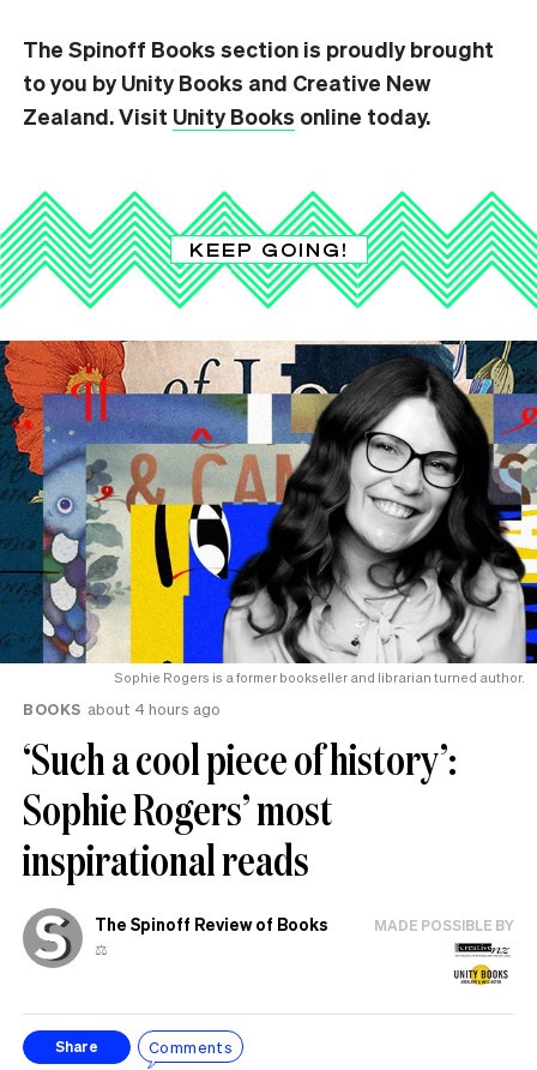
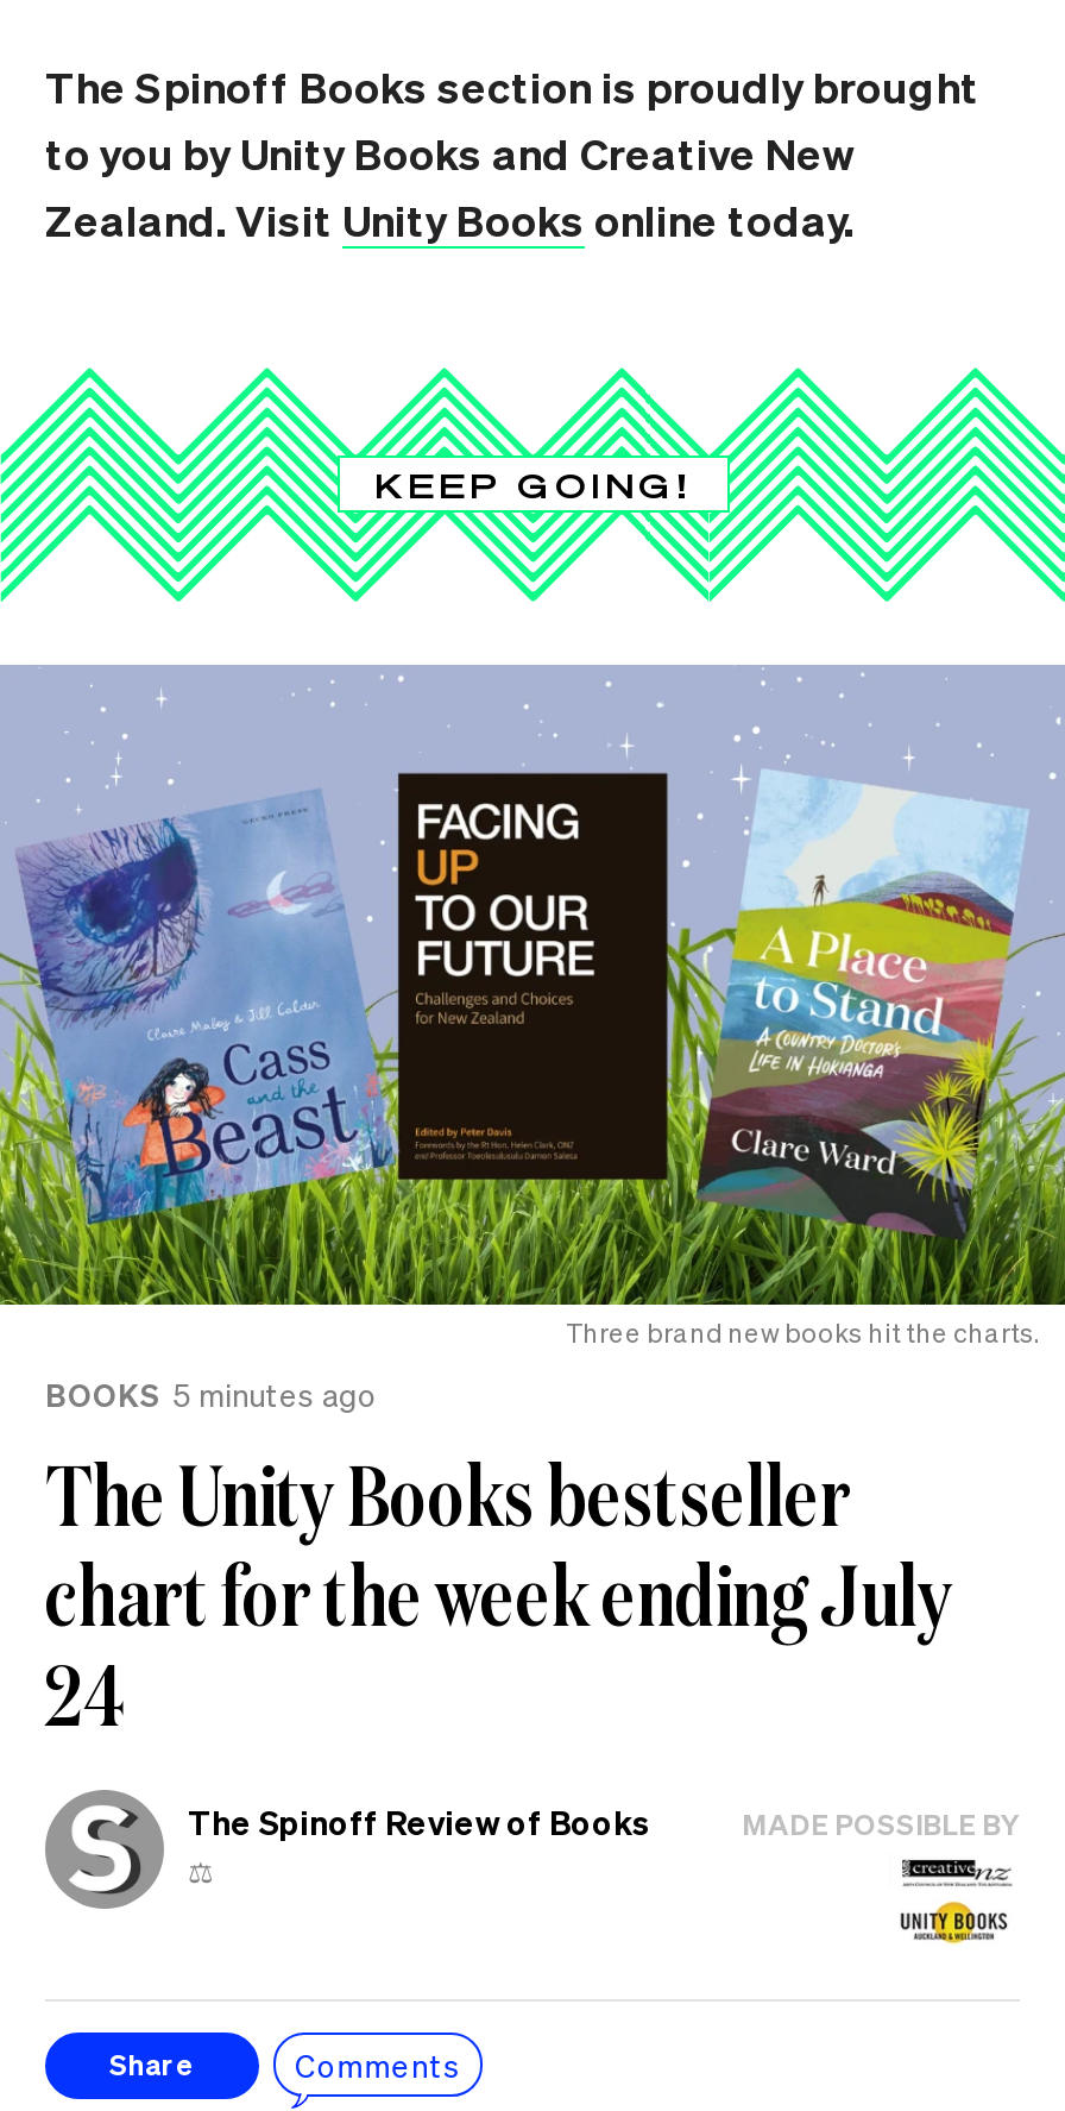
[4,339,533,686] [image] | Sophie Rogers is a former bookseller and librarian turned author. -> [7,665,1058,1349] [image] | Three brand new books hit the charts.
[23,698,457,887] BOOKS about 4 hours ago | ‘Such a cool piece of history’: | Sophie Rogers’ most | inspirational reads -> [45,1373,953,1749] BOOKS 5 minutes ago | The Unity Books bestseller | chart for the week ending July | 24

